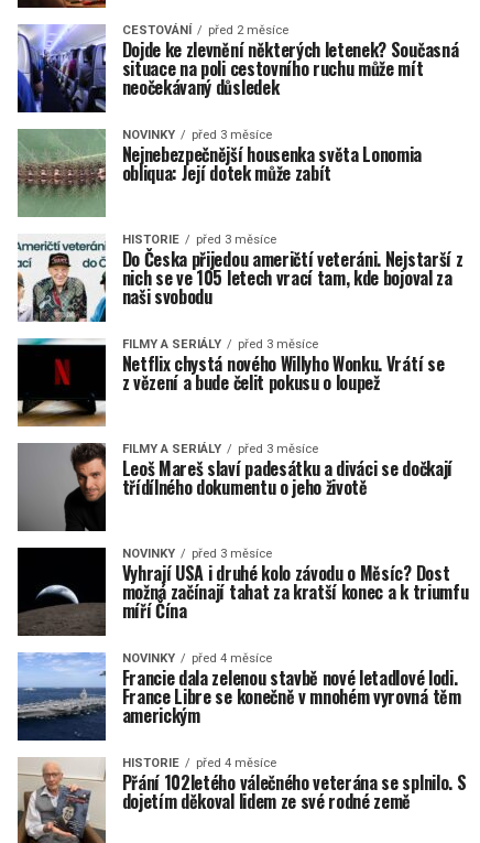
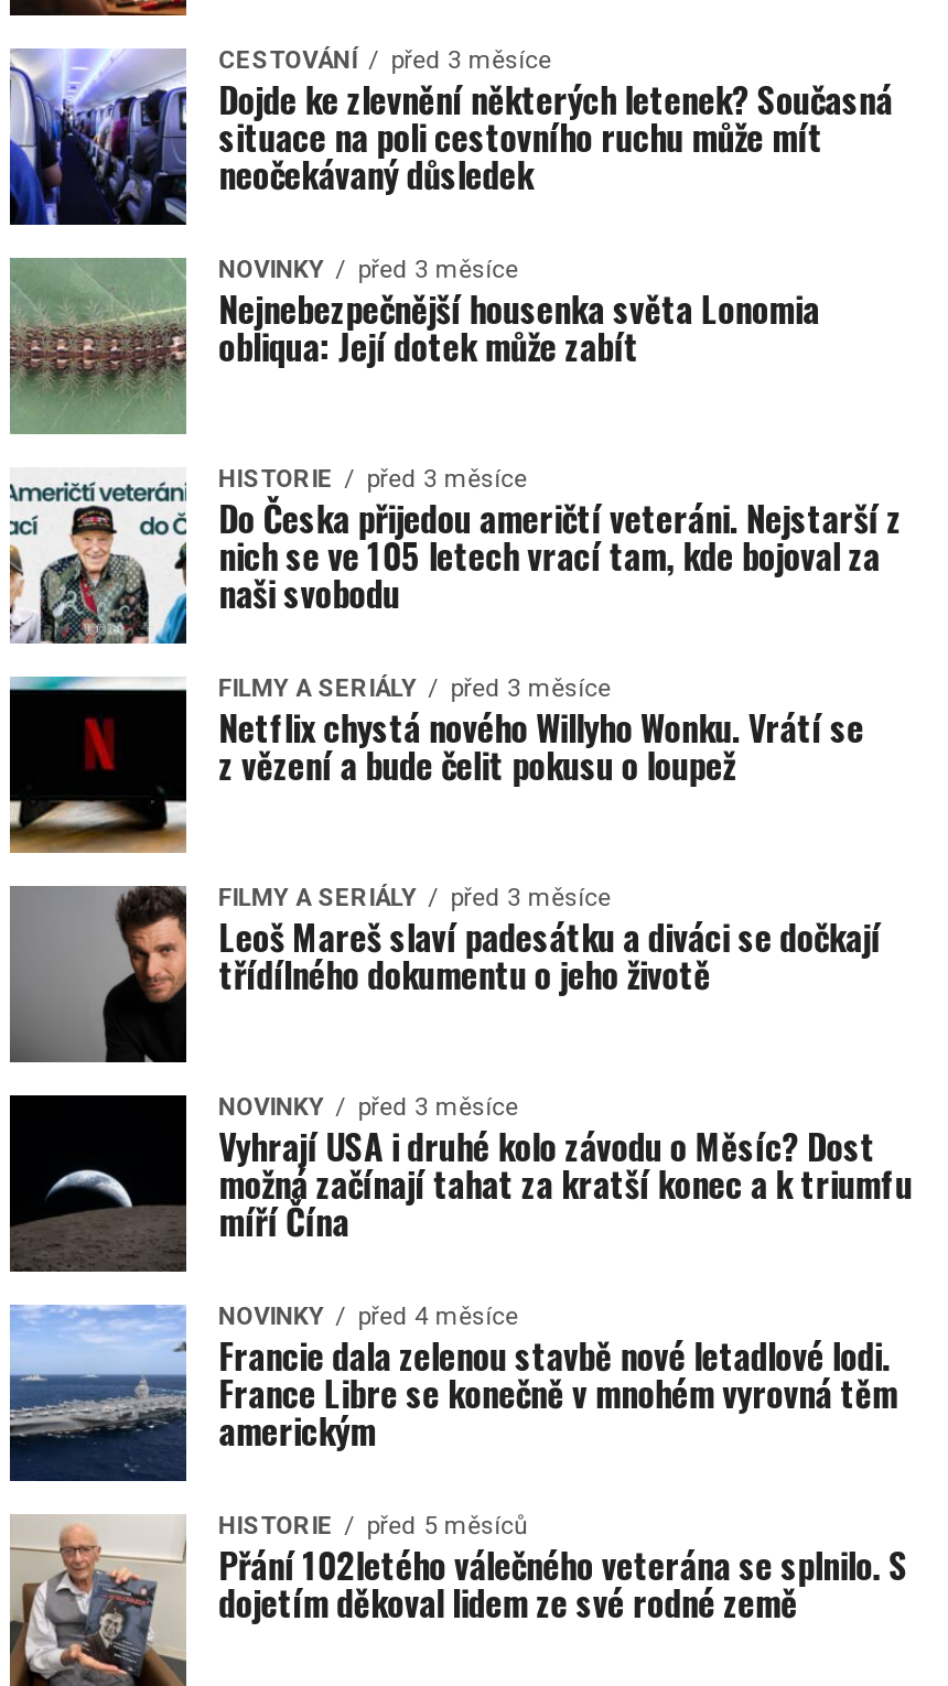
[122,23,288,37] CESTOVÁNÍ před 2 měsíce -> [219,46,552,75] CESTOVÁNÍ před 3 měsíce
[122,756,276,770] HISTORIE před 4 měsíce -> [219,1512,527,1541] HISTORIE před 5 měsíců

